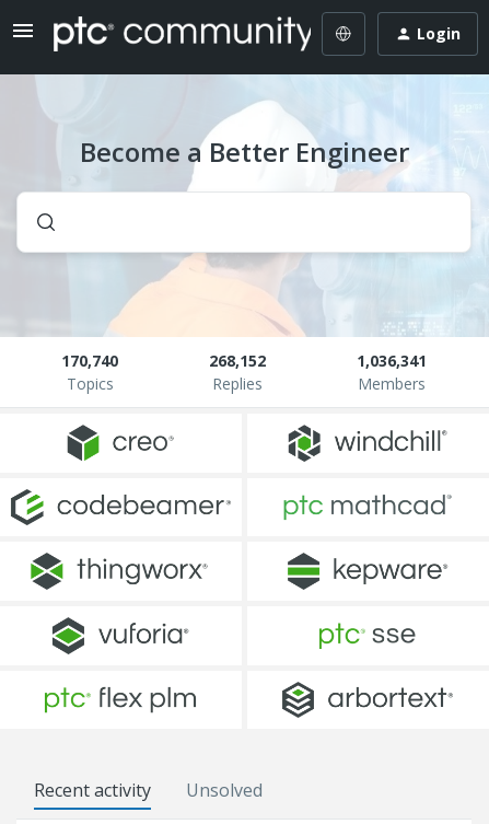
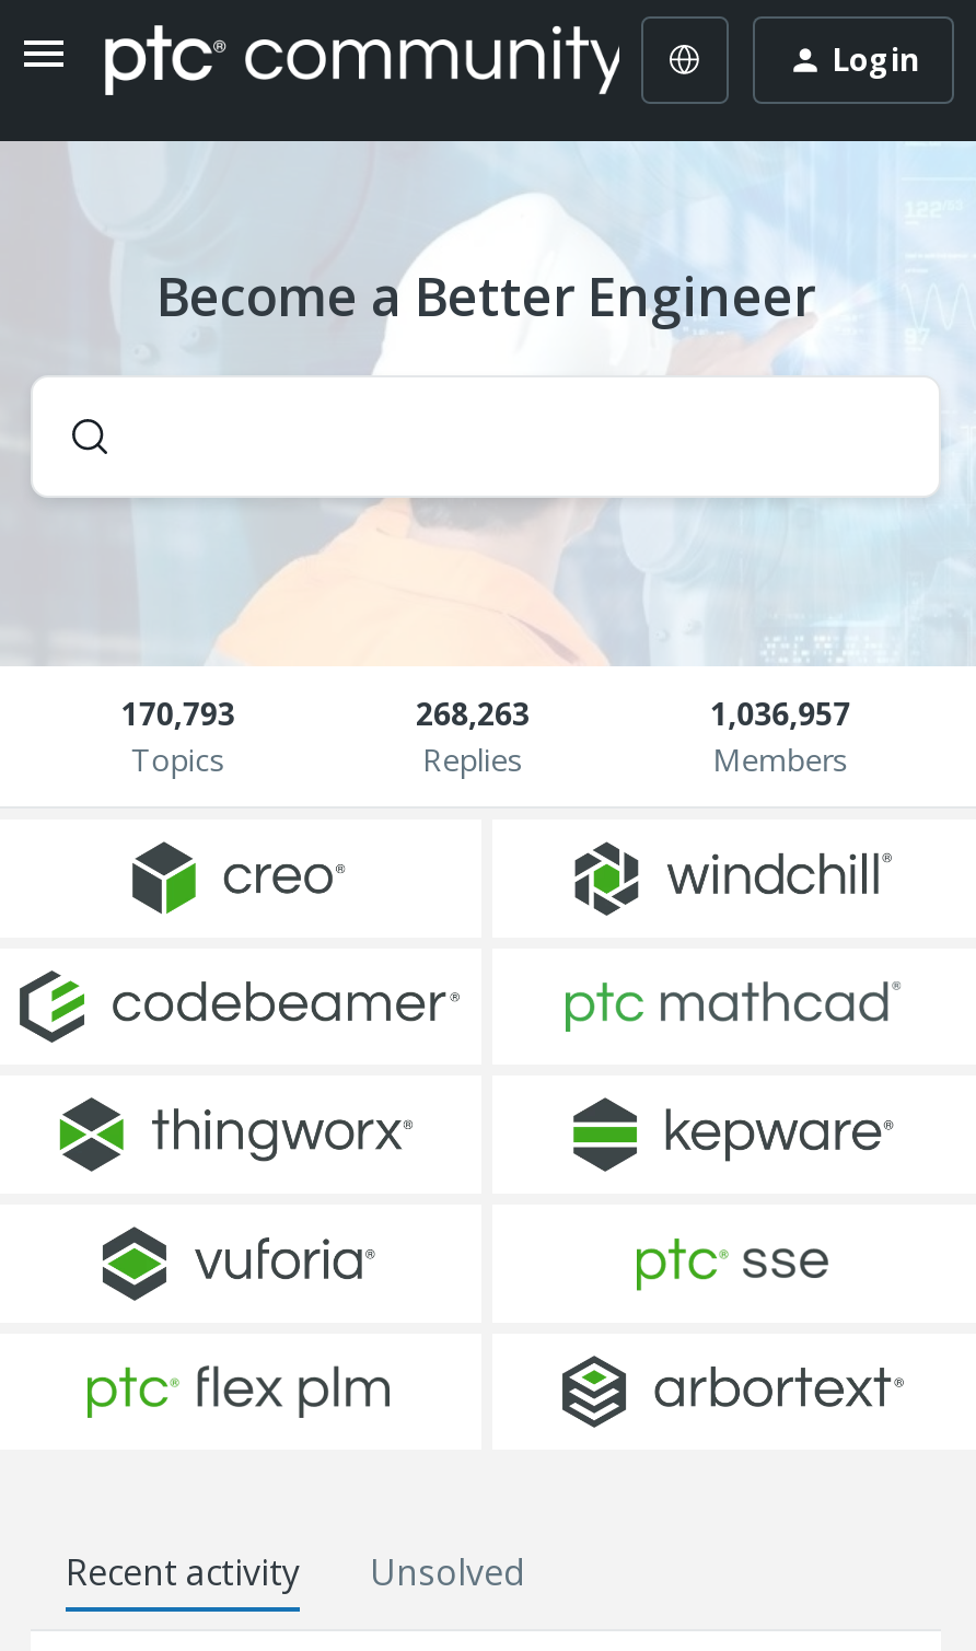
[62,350,118,371] 170,740 -> [121,693,235,734] 170,793
[209,350,266,371] 268,152 -> [416,693,530,734] 268,263
[356,350,426,371] 1,036,341 -> [710,693,850,734] 1,036,957

